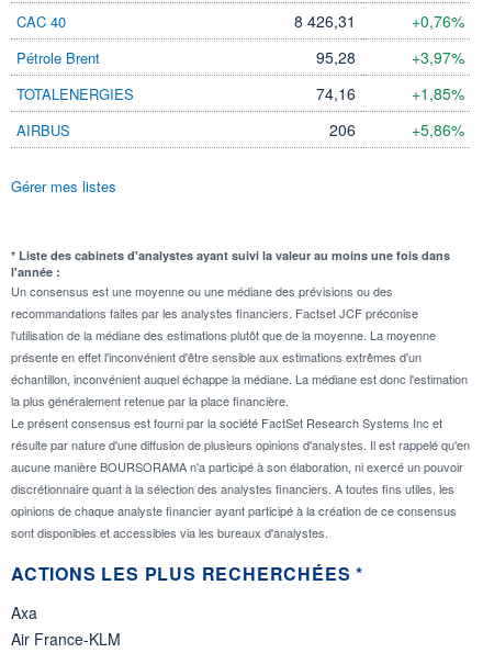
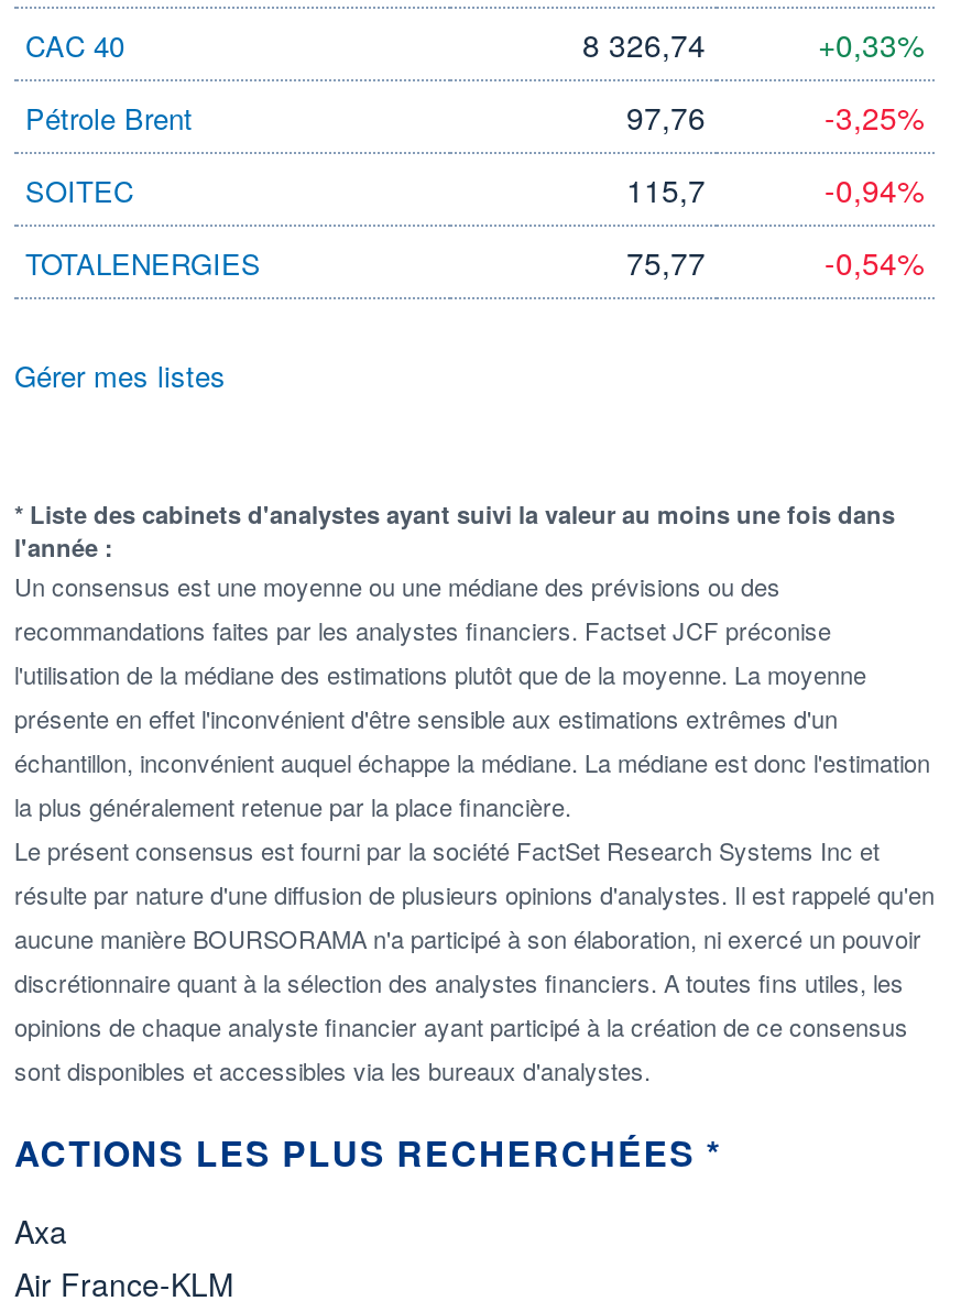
[294,10,356,32] 8 426,31 -> [582,22,706,66] 8 326,74
[412,10,464,32] +0,76% -> [818,22,924,66] +0,33%
[316,46,464,68] 95,28 | +3,97% -> [25,95,924,211] 97,76 | -3,25% | SOITEC | 115,7 | -0,94%
[16,82,464,140] 74,16 | +1,85% | AIRBUS | 206 | +5,86% -> [626,240,924,284] 75,77 | -0,54%
moved [16,83,134,104] -> [25,242,261,284]: TOTALENERGIES

